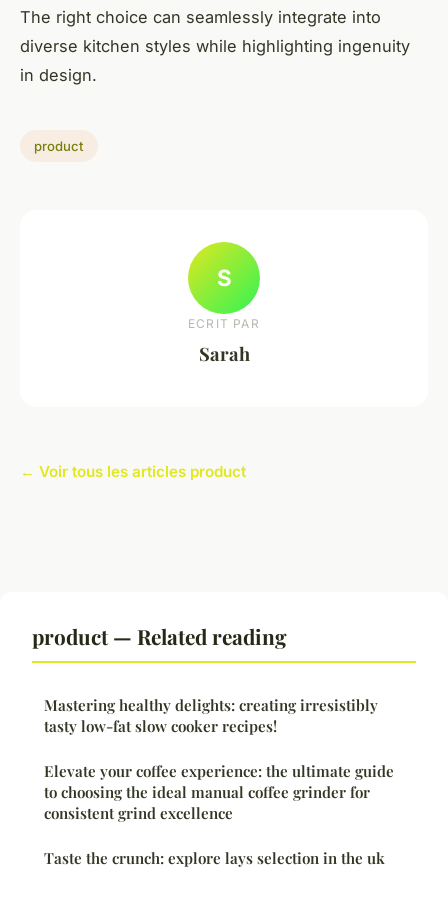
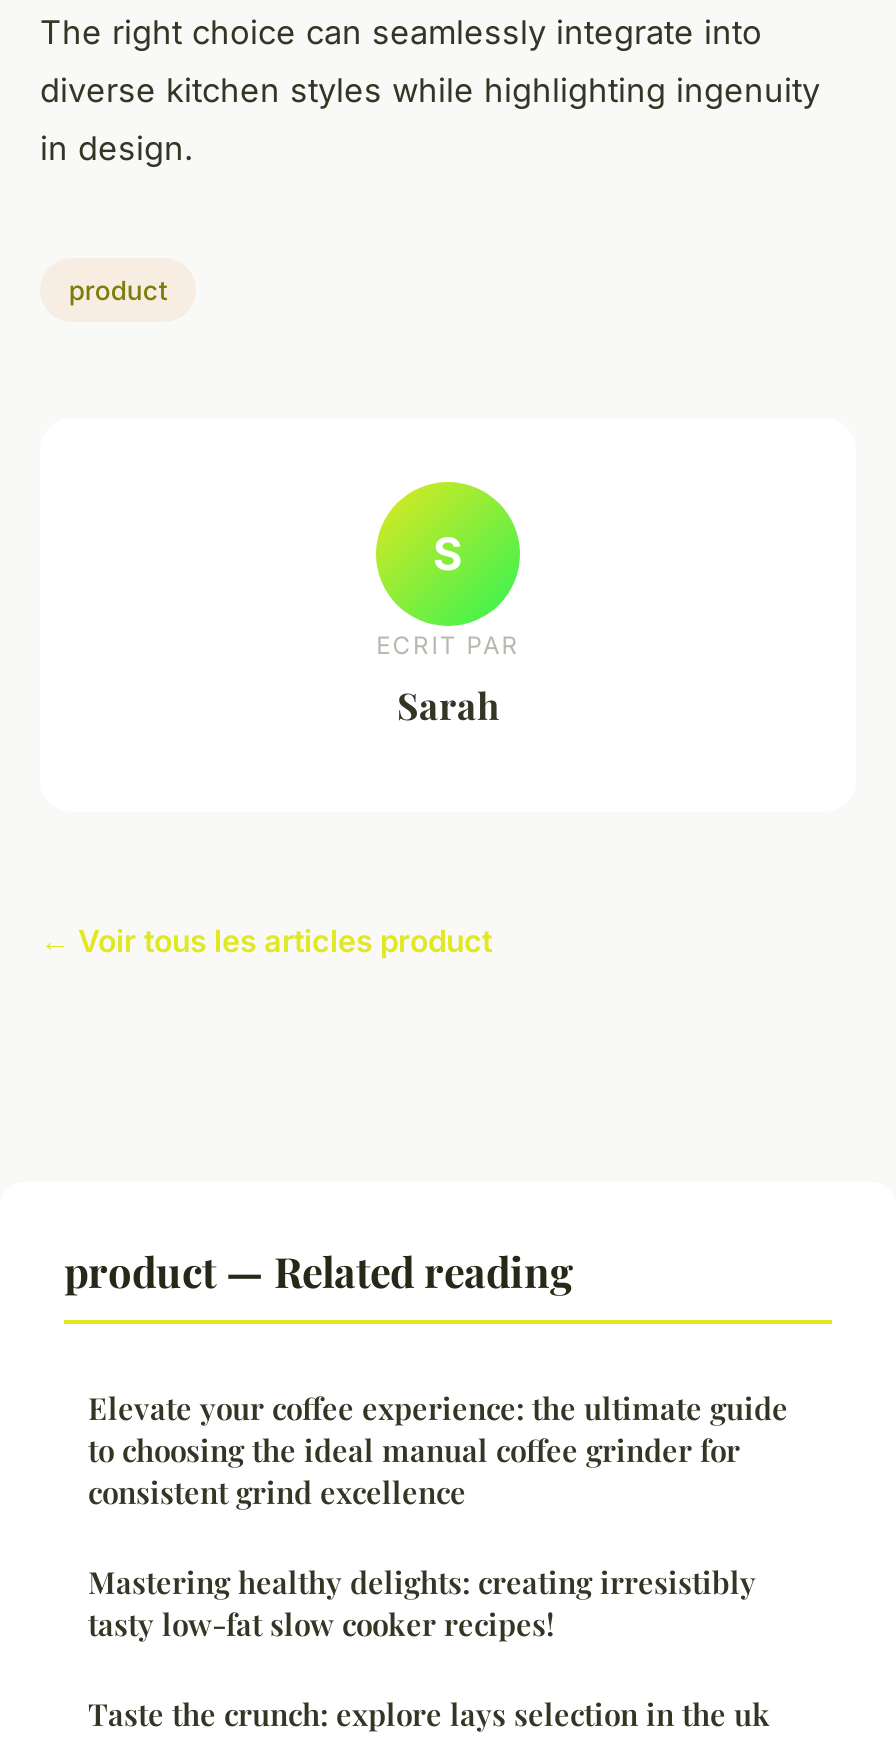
moved [44,695,378,736] -> [88,1562,756,1644]: Mastering healthy delights: creating irresistibly | tasty low-fat slow cooker recipes!
moved [44,761,394,823] -> [88,1388,788,1512]: Elevate your coffee experience: the ultimate guide | to choosing the ideal manual coffee grinder for | consistent grind excellence

